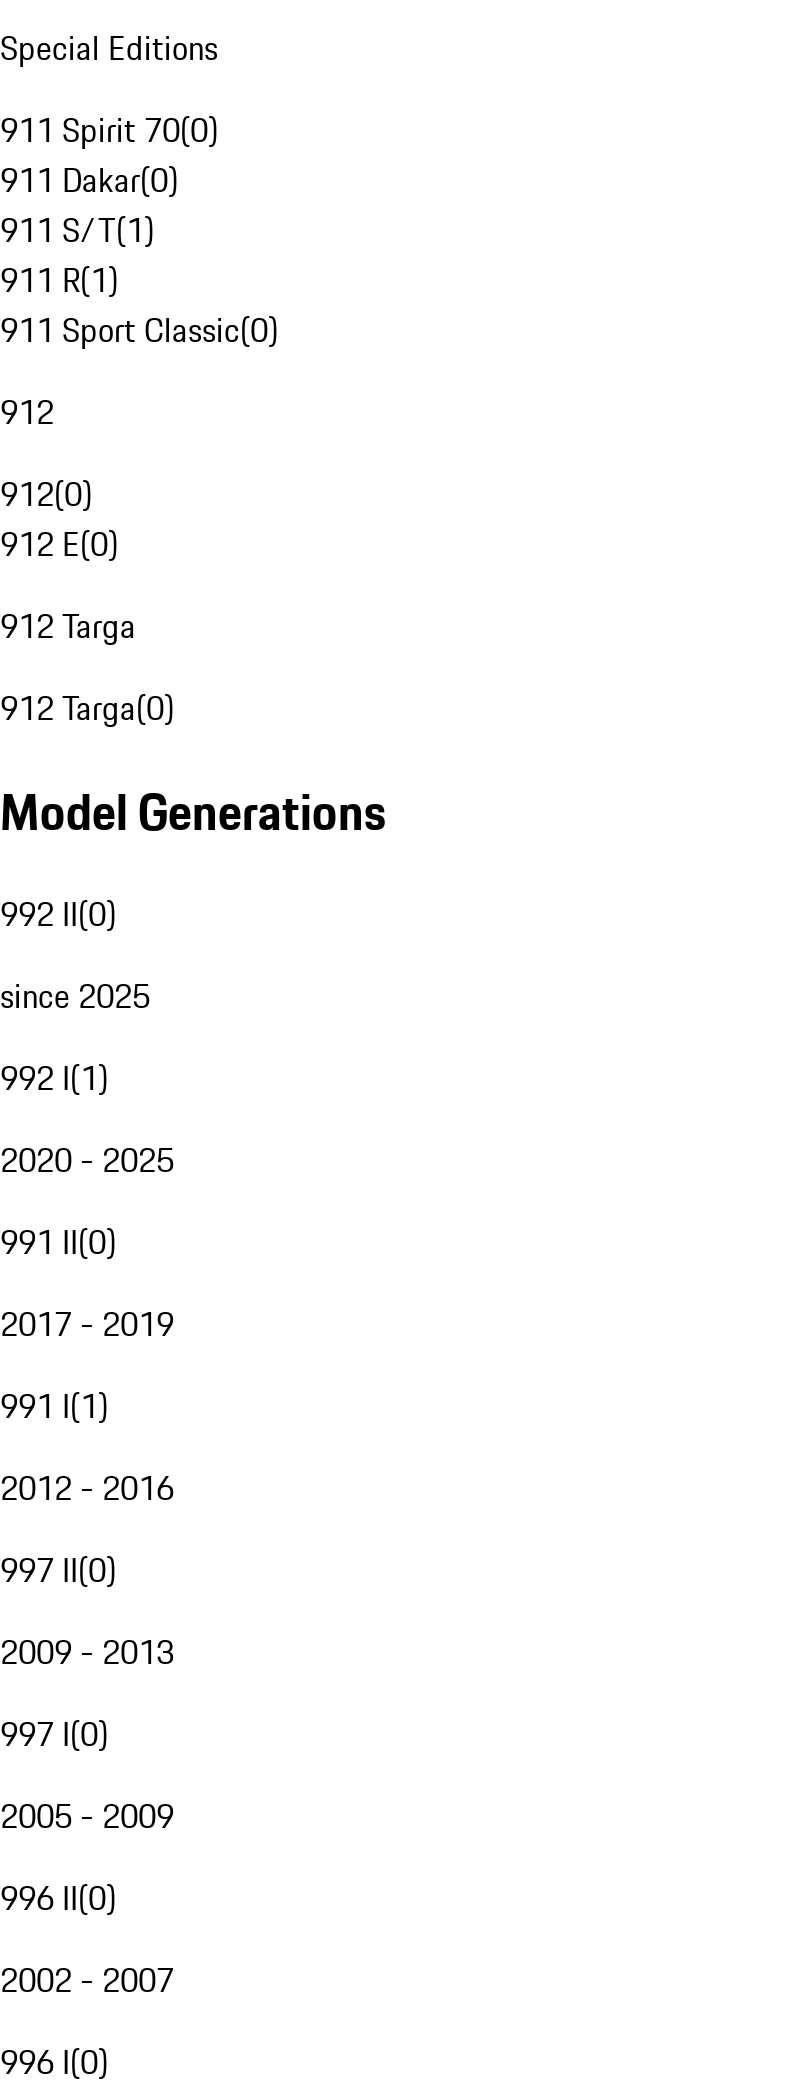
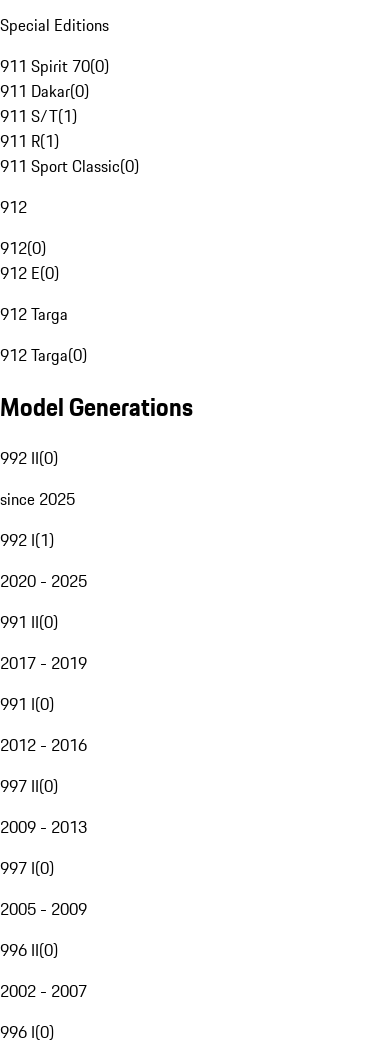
[0,1382,108,1430] 991 I (1) -> [0,692,54,716] 991 I (0)

